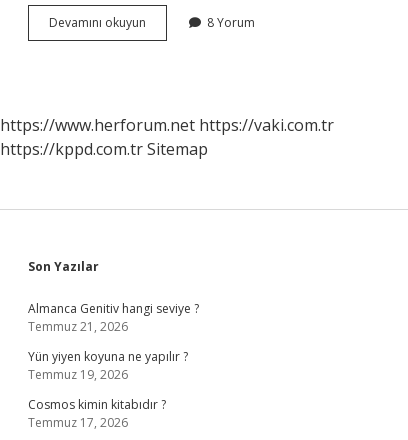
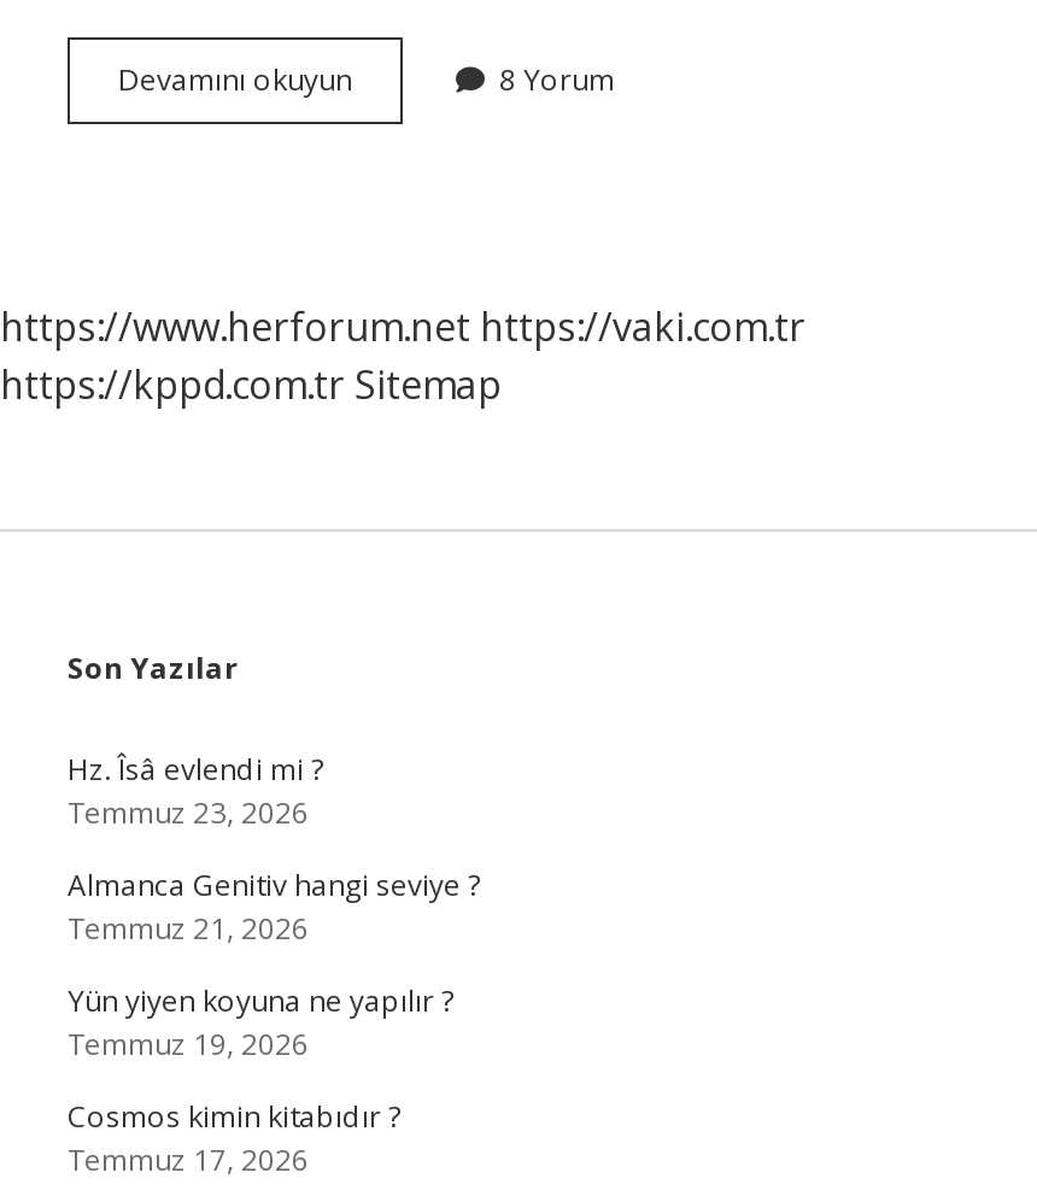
none -> [68,749,323,833] Hz. Îsâ evlendi mi ? | Temmuz 23, 2026

